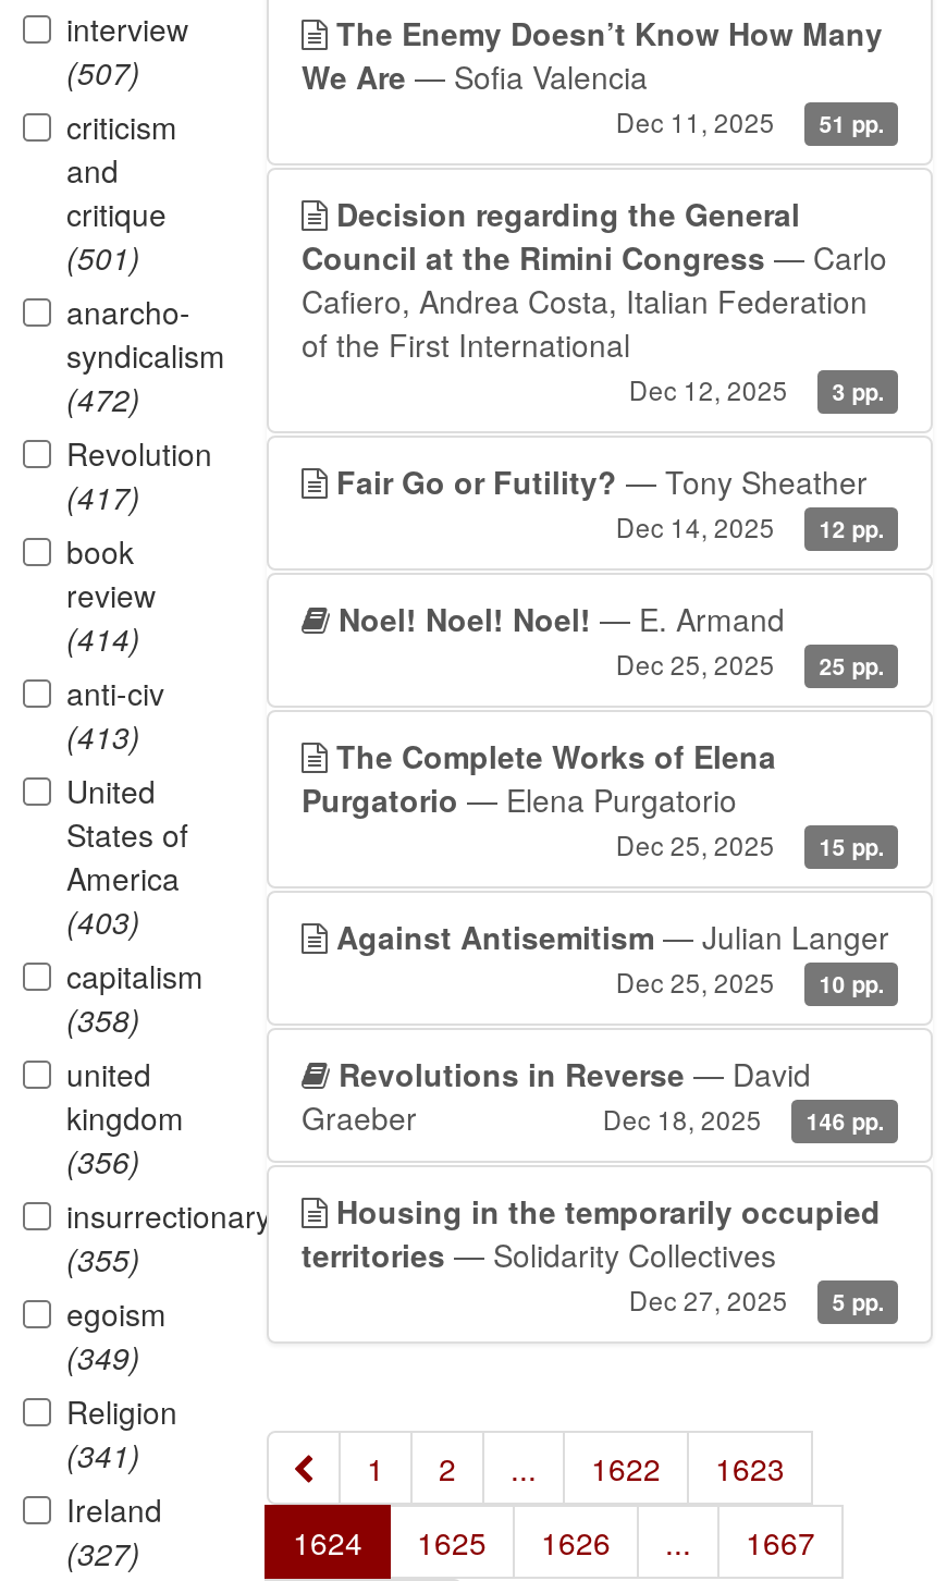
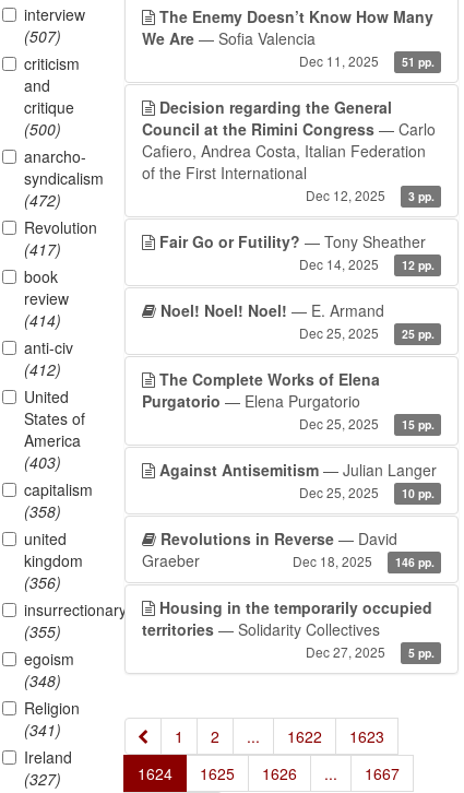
[66,235,140,279] (501) -> [24,118,61,140] (500)
[66,714,140,758] (413) -> [24,358,61,380] (412)
[66,1335,140,1378] (349) -> [24,670,61,691] (348)

